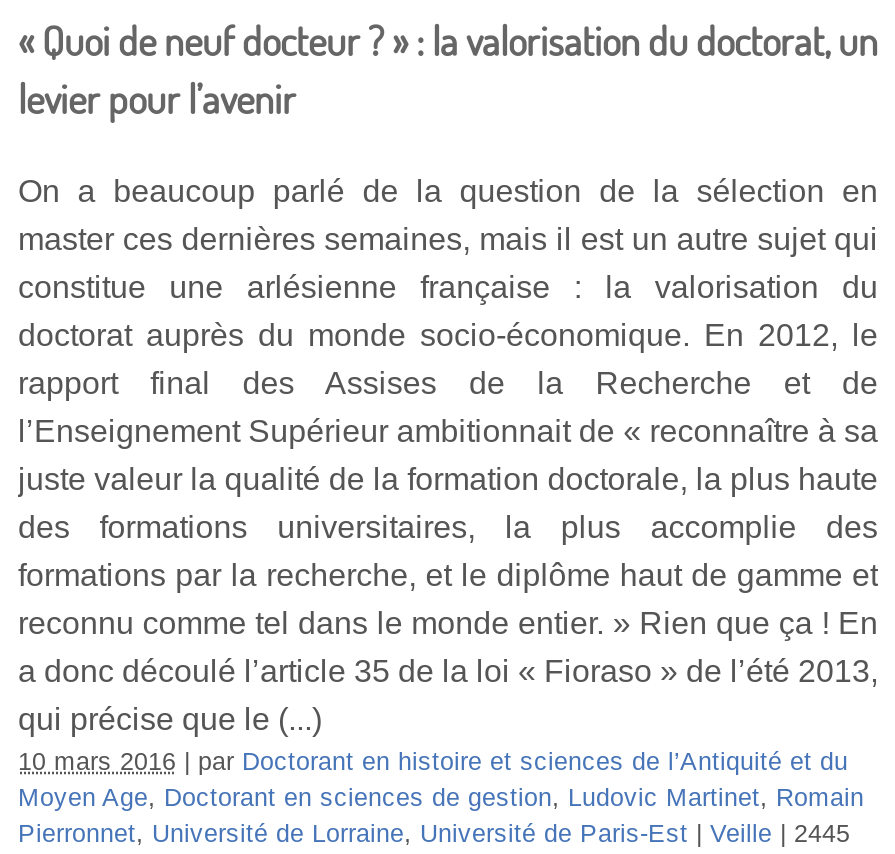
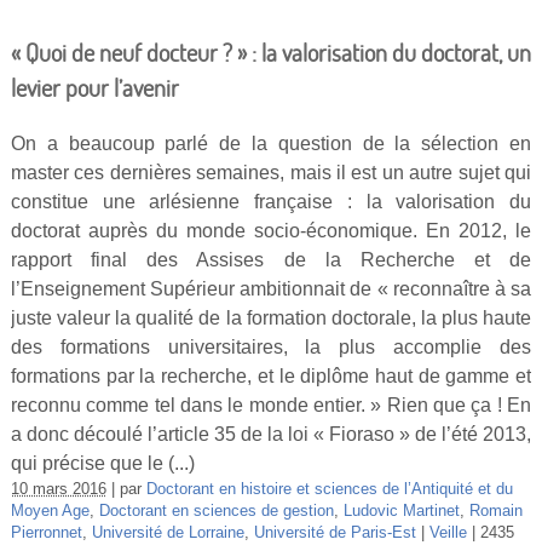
[18,821,850,849] Pierronnet, Université de Lorraine, Université de Paris-Est Veille 2445 -> [11,525,514,542] Pierronnet, Université de Lorraine, Université de Paris-Est Veille 2435

